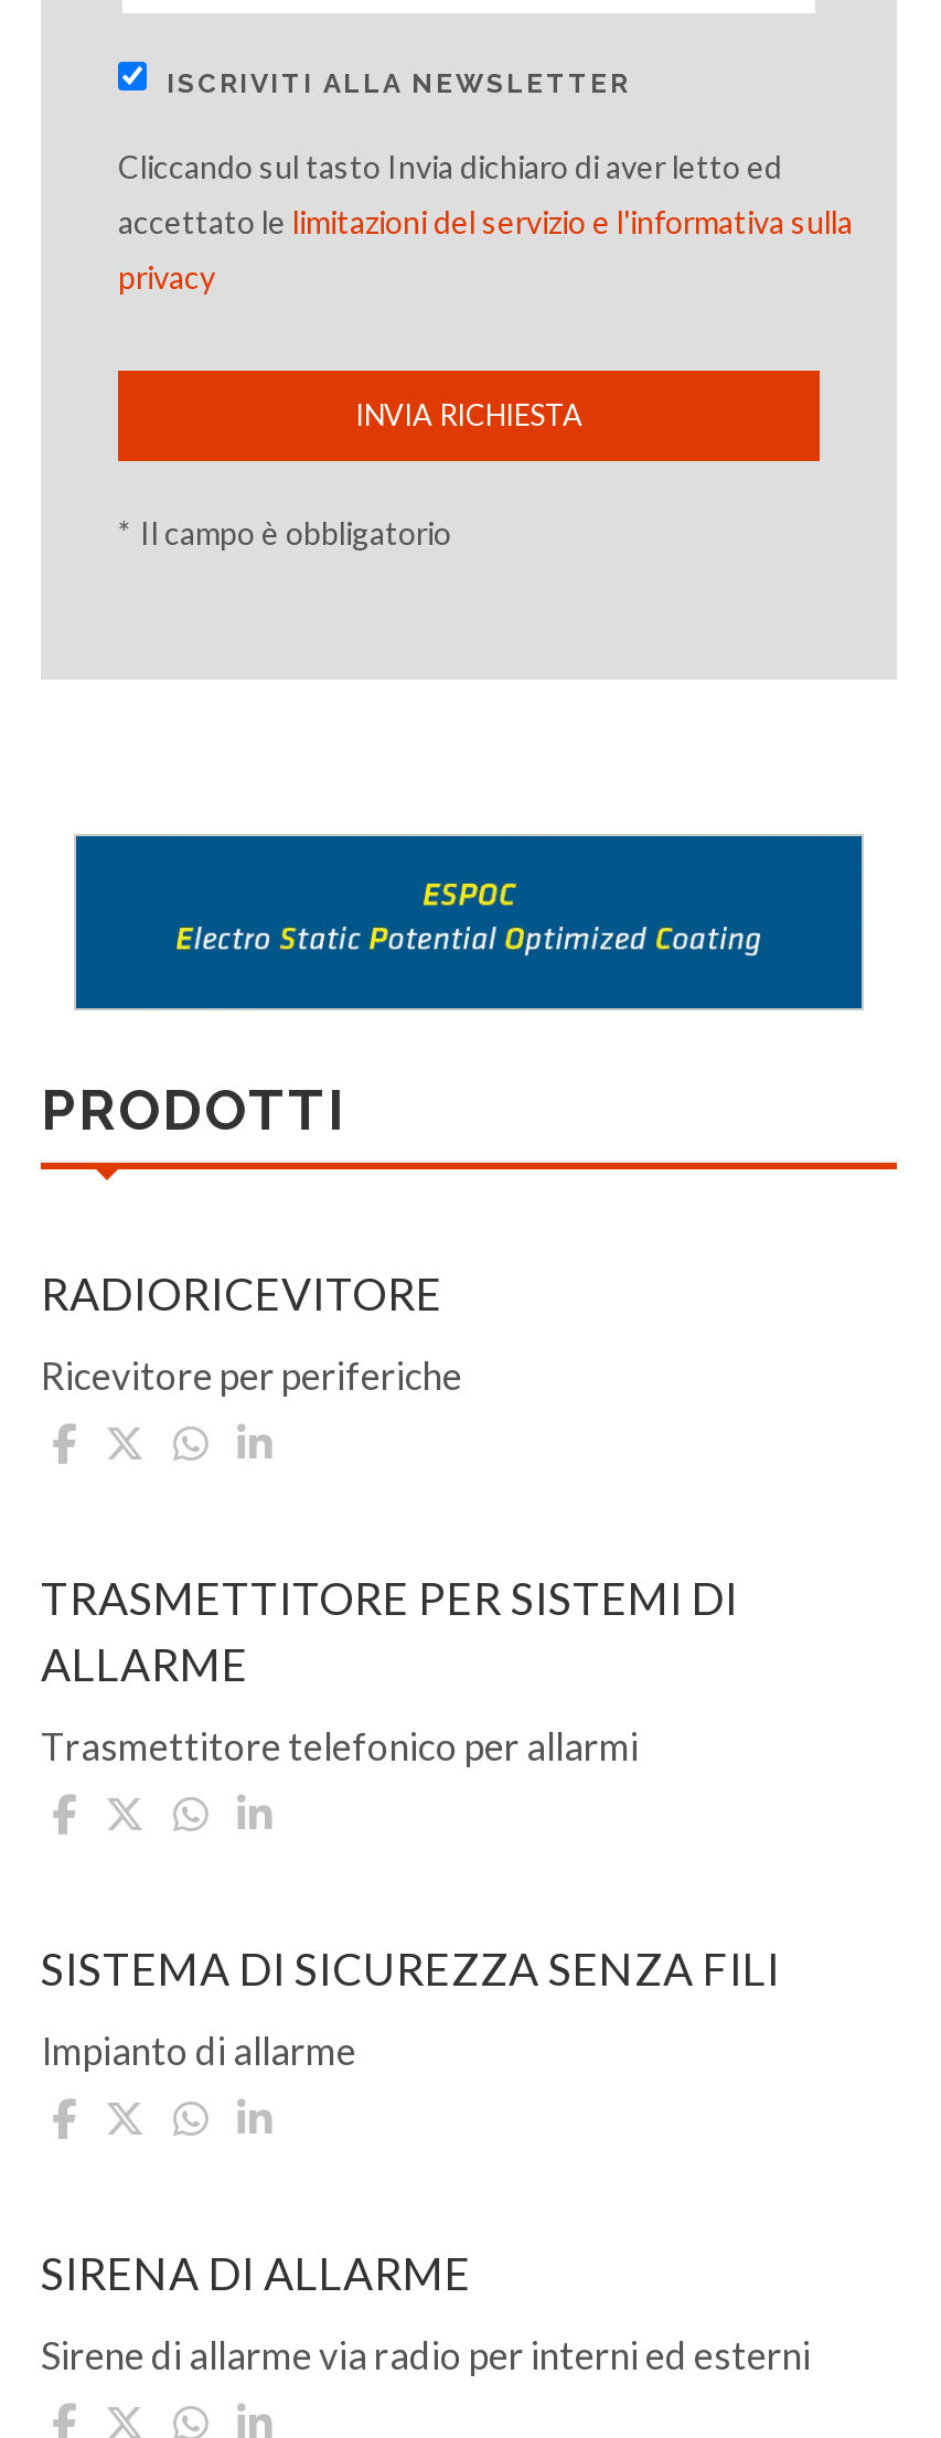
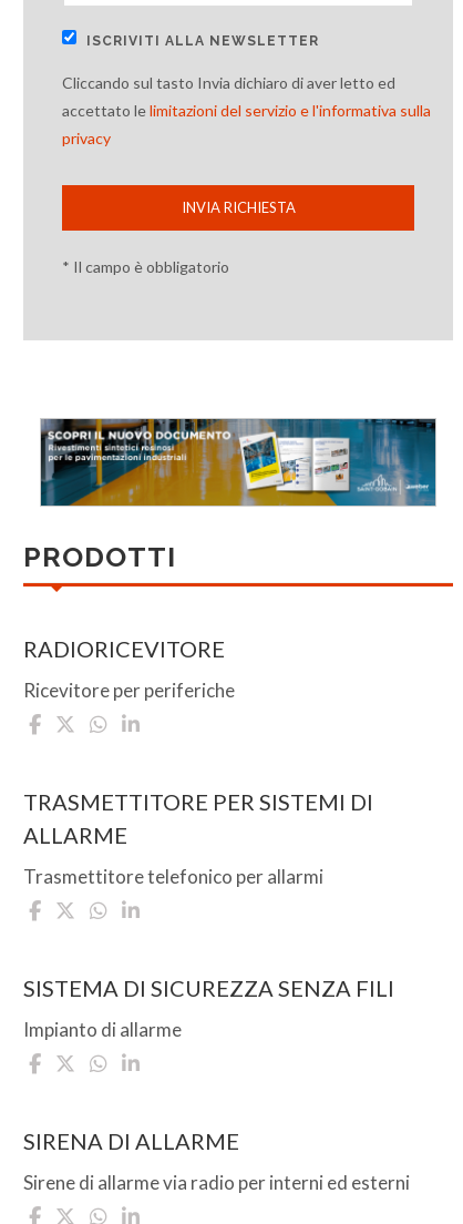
[74,834,864,1011] [image] -> [40,418,436,507] [image]

